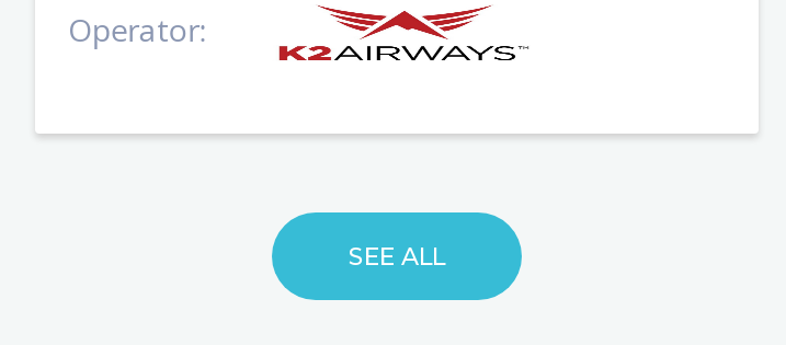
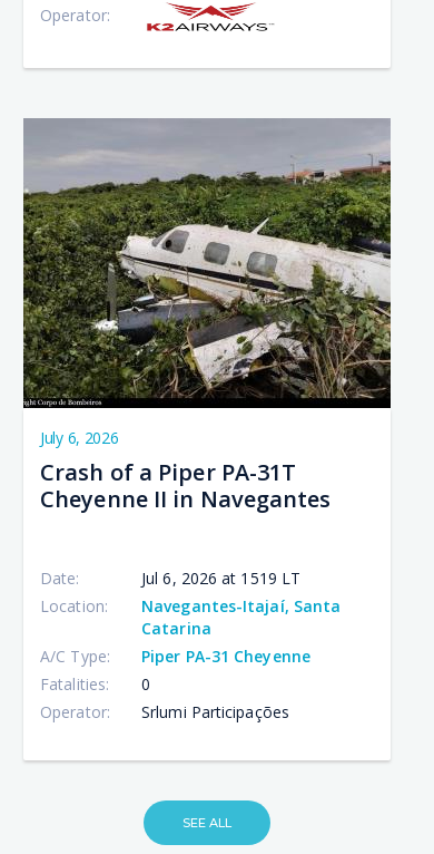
none -> [22,117,392,723] [image] | July 6, 2026 | Crash of a Piper PA-31T | Cheyenne II in Navegantes | Date: | Jul 6, 2026 at 1519 LT | Location: | Navegantes-Itajaí, Santa | Catarina | A/C Type: | Piper PA-31 Cheyenne | Fatalities: | 0 | Operator: | Srlumi Participações

